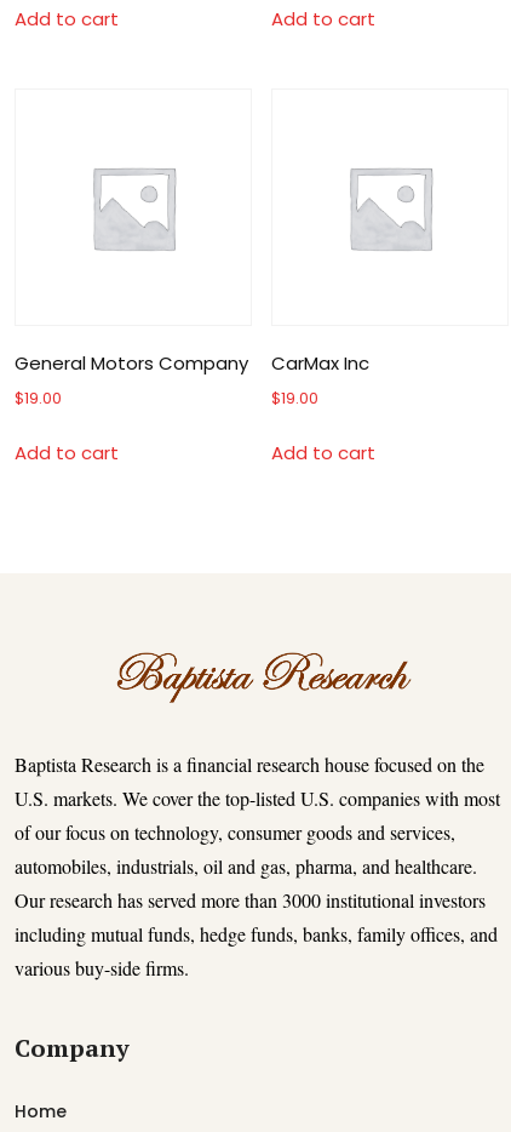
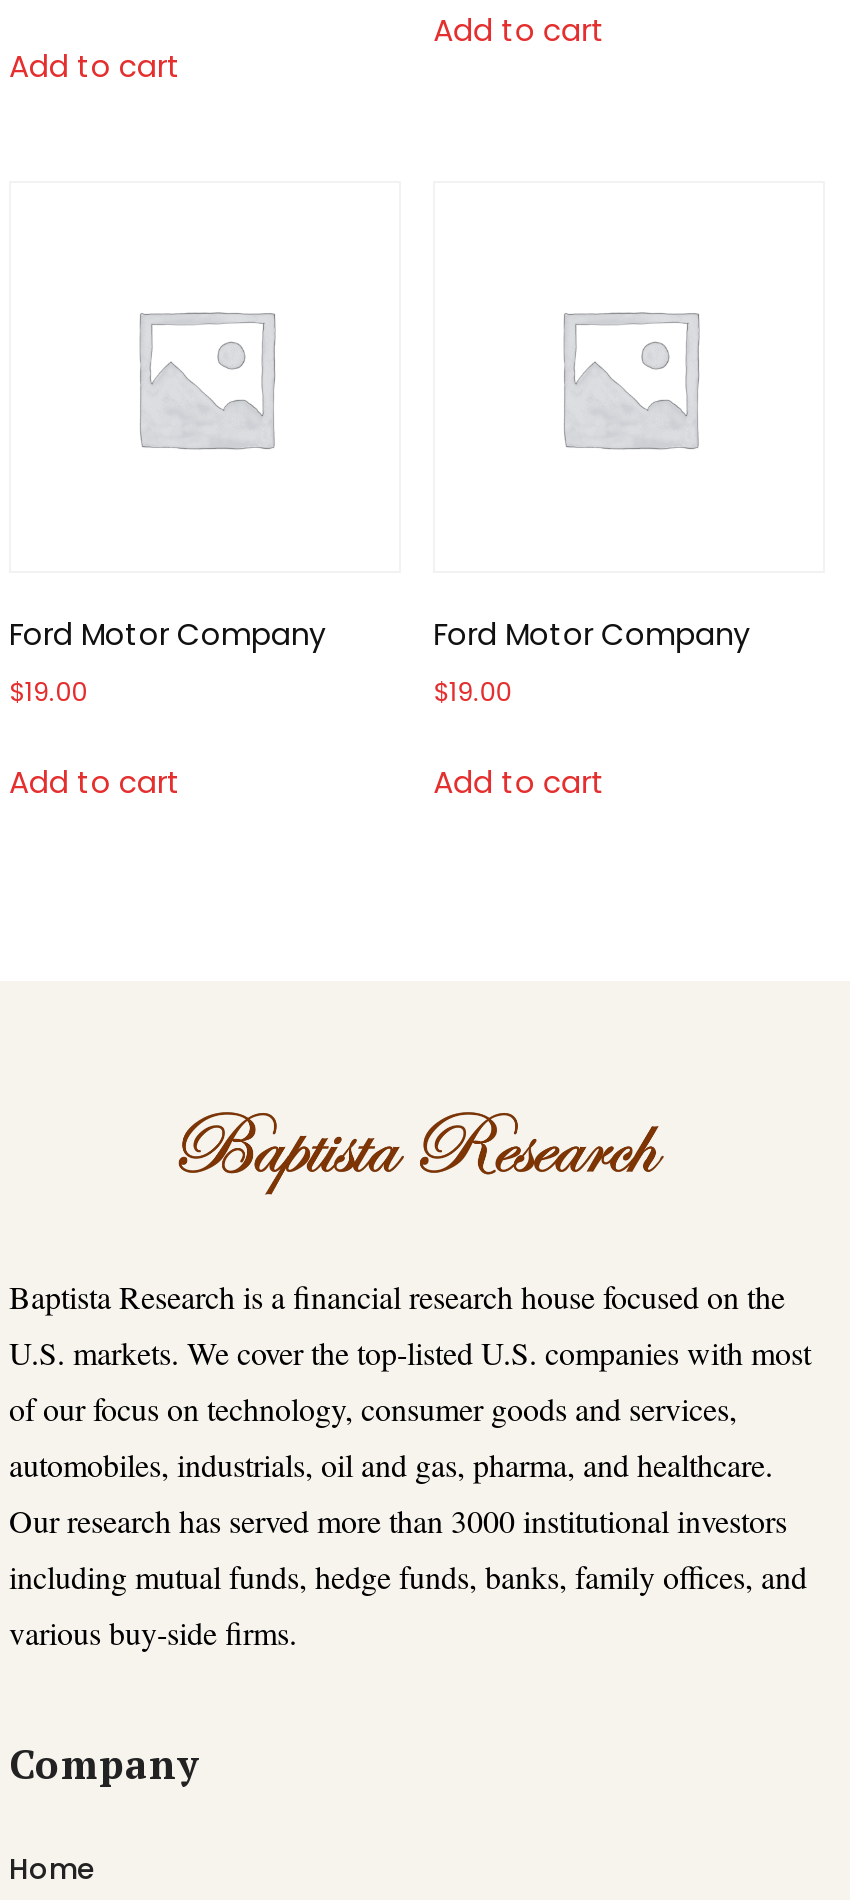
[15,350,248,376] General Motors Company -> [9,613,325,655] Ford Motor Company
[271,350,370,376] CarMax Inc -> [433,613,749,655] Ford Motor Company

